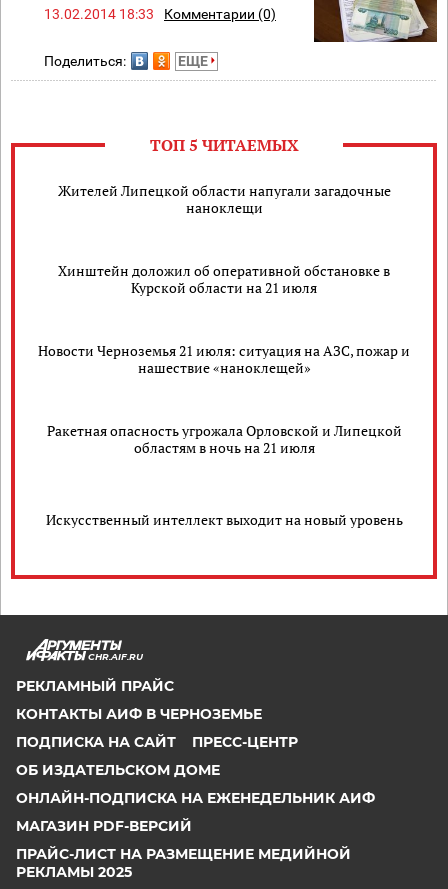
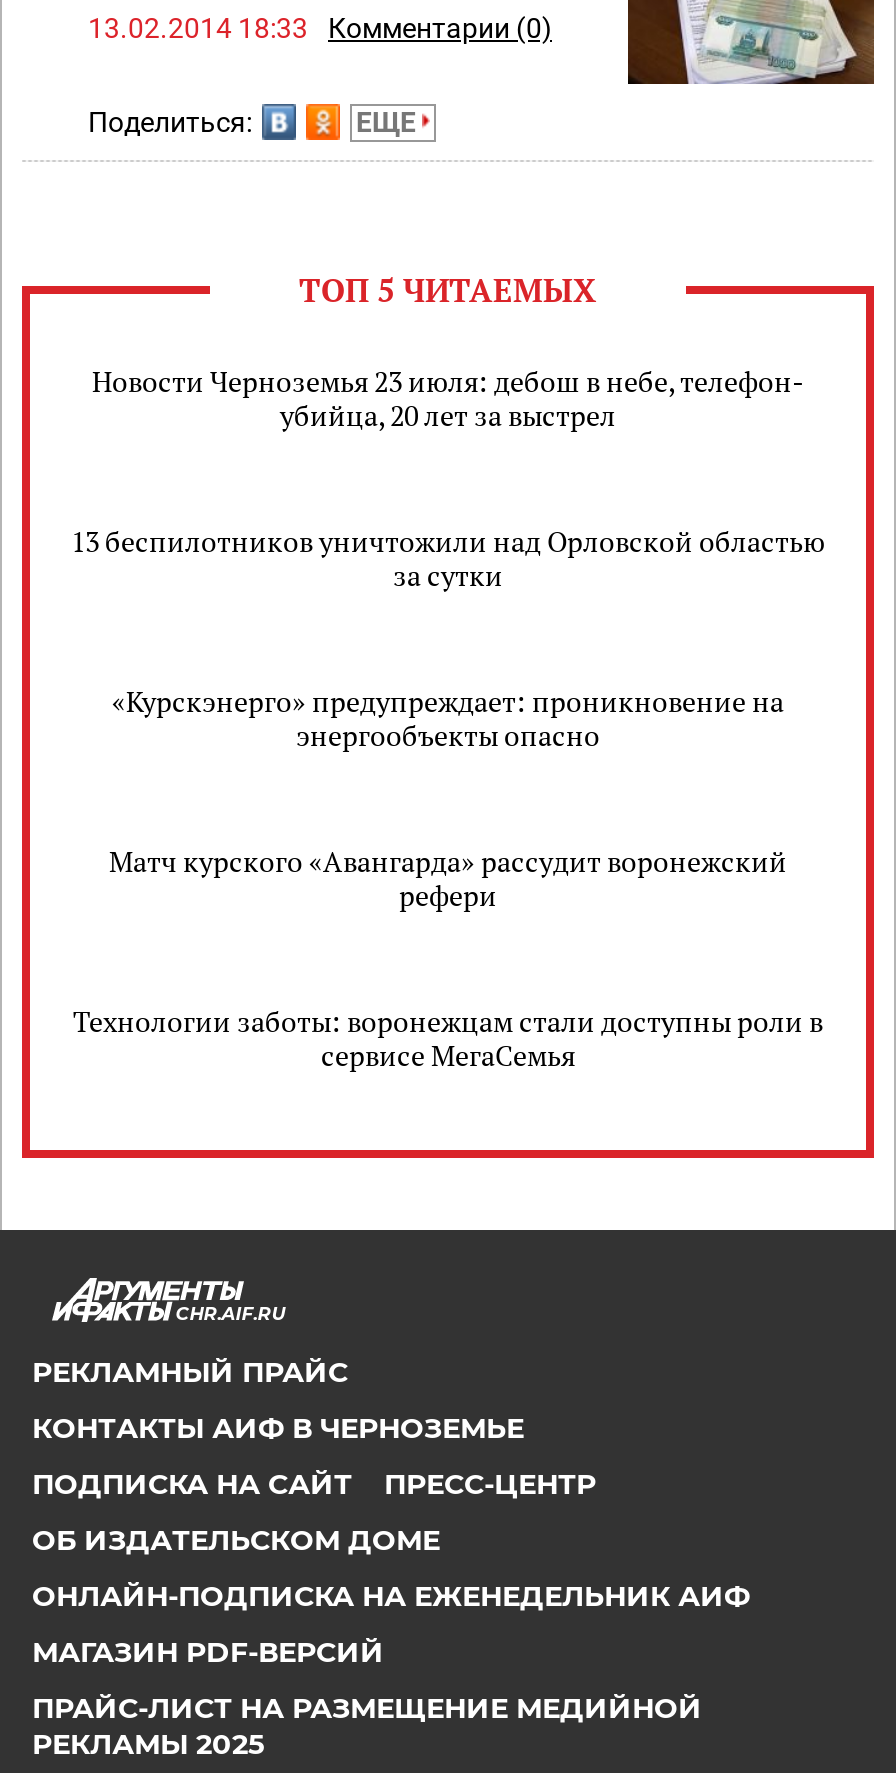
[57,181,390,217] Жителей Липецкой области напугали загадочные | наноклещи -> [92,362,804,434] Новости Черноземья 23 июля: дебош в небе, телефон- | убийца, 20 лет за выстрел
[58,261,390,297] Хинштейн доложил об оперативной обстановке в | Курской области на 21 июля -> [71,522,825,594] 13 беспилотников уничтожили над Орловской областью | за сутки
[38,341,410,377] Новости Черноземья 21 июля: ситуация на АЗС, пожар и | нашествие «наноклещей» -> [112,682,784,754] «Курскэнерго» предупреждает: проникновение на | энергообъекты опасно
[46,421,401,457] Ракетная опасность угрожала Орловской и Липецкой | областям в ночь на 21 июля -> [109,842,787,914] Матч курского «Авангарда» рассудит воронежский | рефери
[45,510,402,529] Искусственный интеллект выходит на новый уровень -> [73,1002,823,1074] Технологии заботы: воронежцам стали доступны роли в | сервисе МегаСемья

